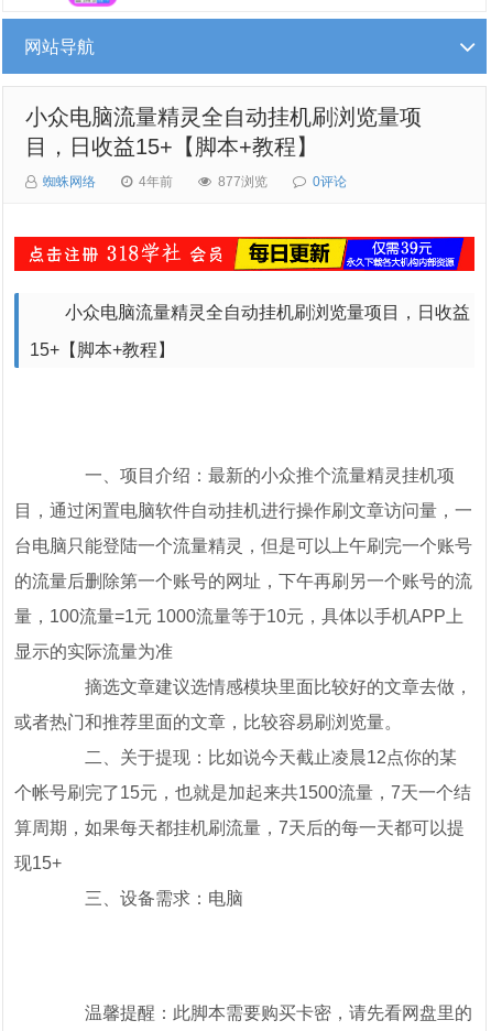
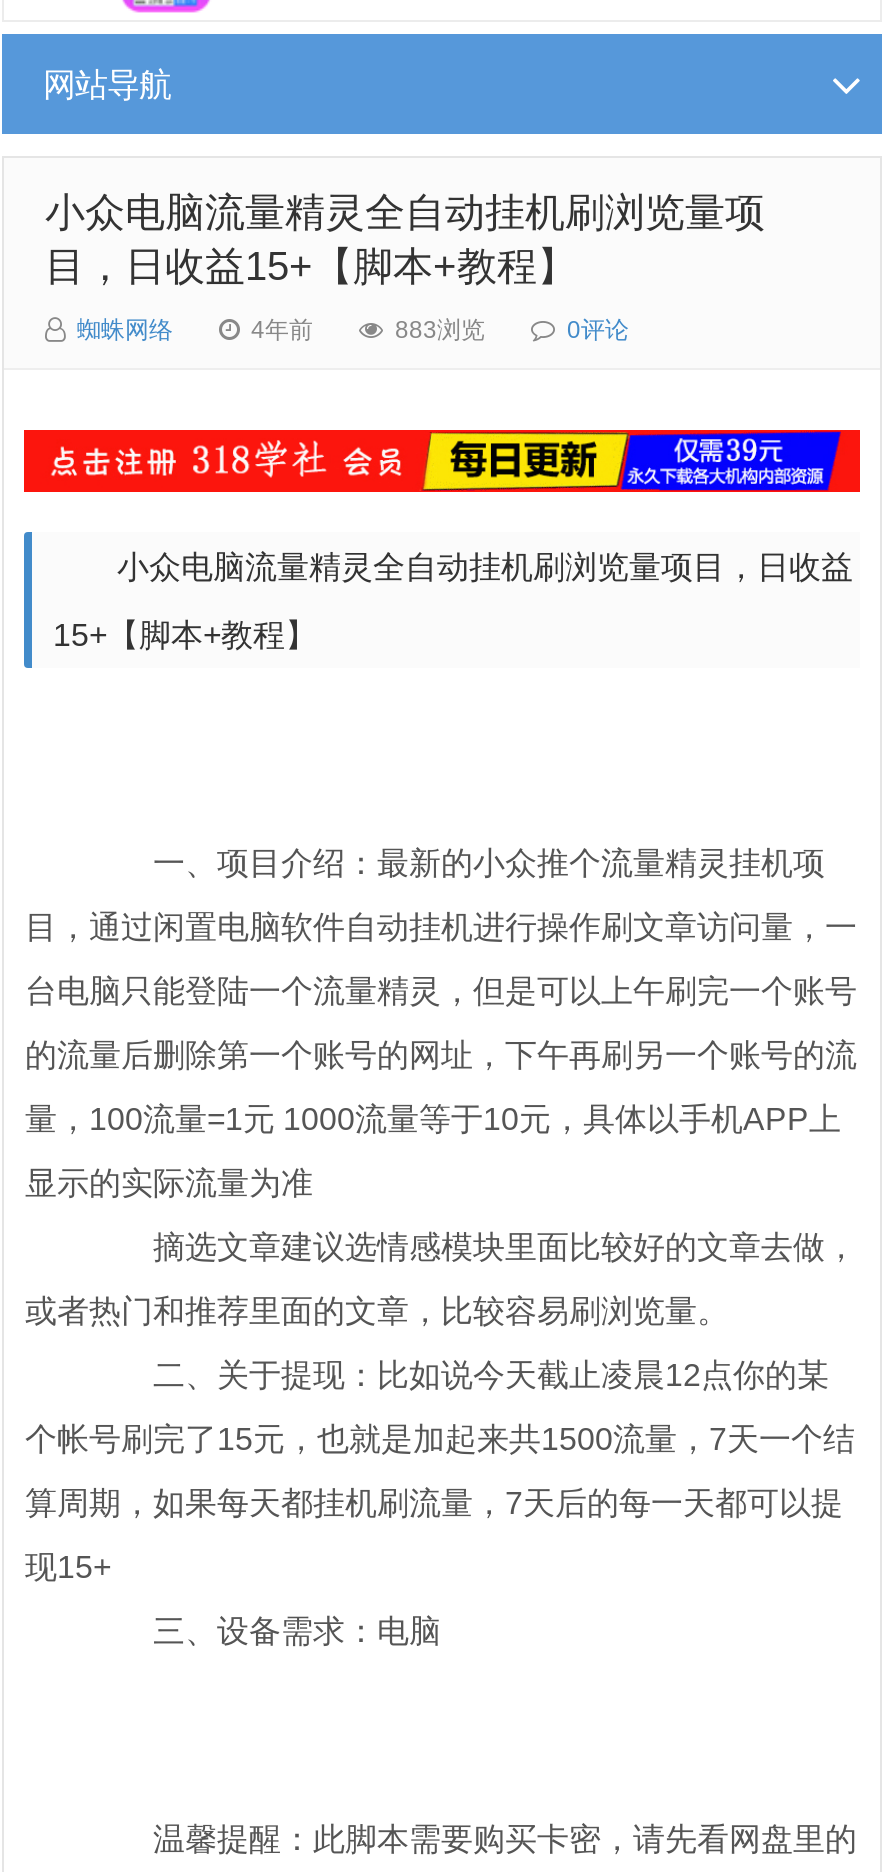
[219,174,268,189] 877浏览 -> [395,316,485,344] 883浏览

